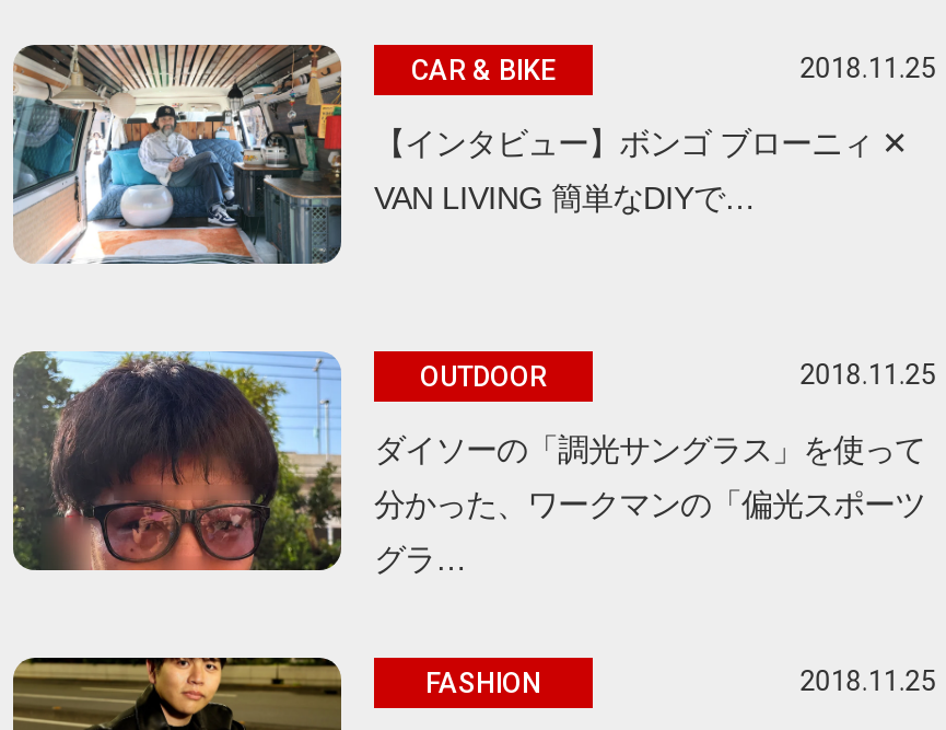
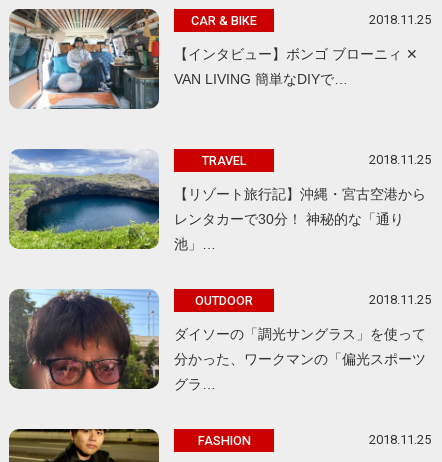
none -> [9,148,431,252] [image] | TRAVEL | 2018.11.25 | 【リゾート旅行記】沖縄・宮古空港から | レンタカーで30分！ 神秘的な「通り | 池」…

